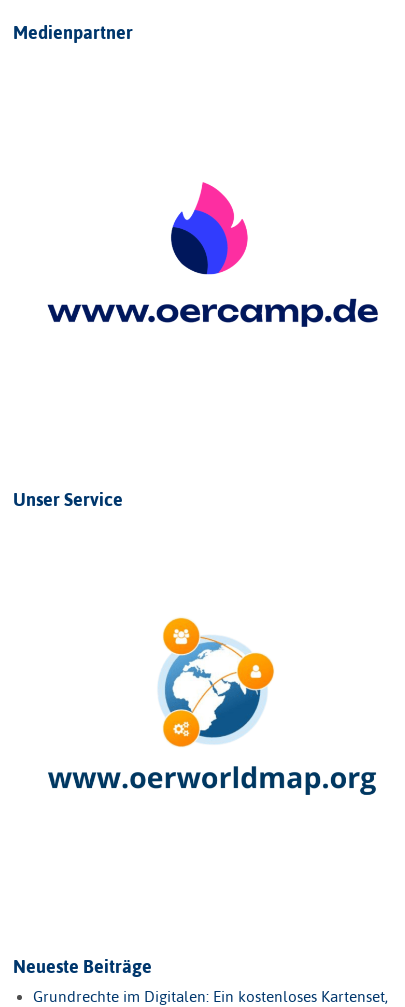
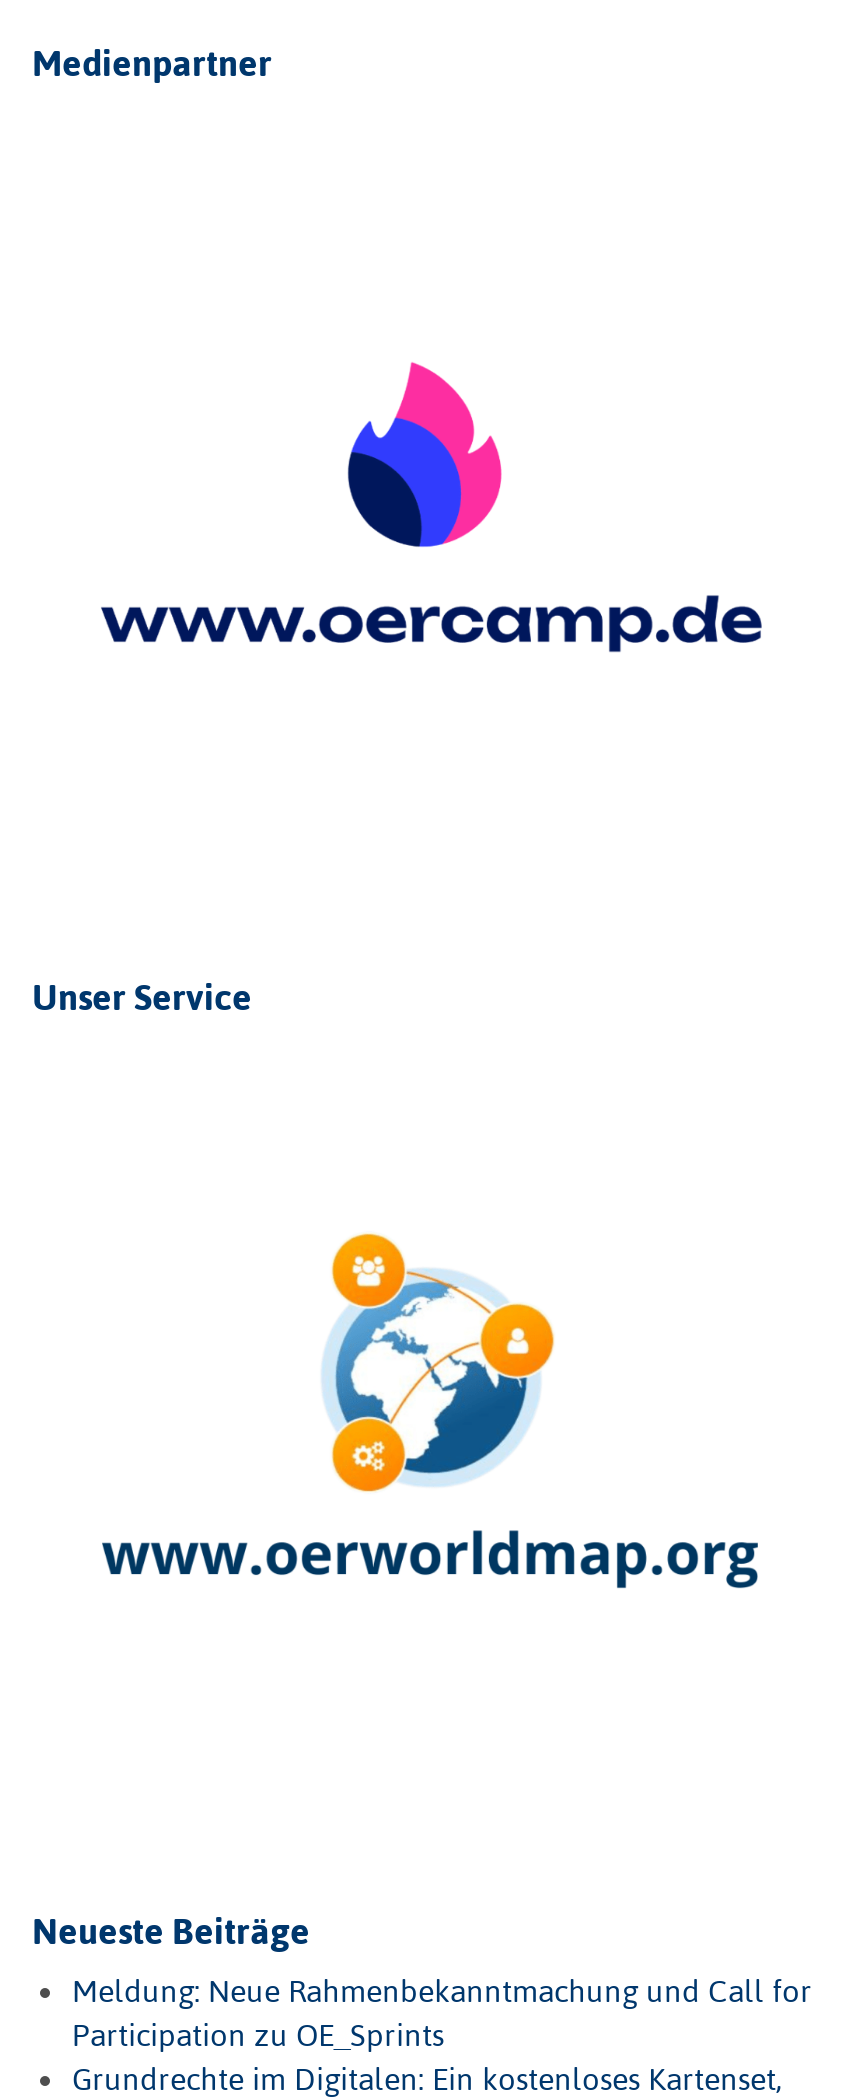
none -> [72,1974,812,2052] Meldung: Neue Rahmenbekanntmachung und Call for | Participation zu OE_Sprints

